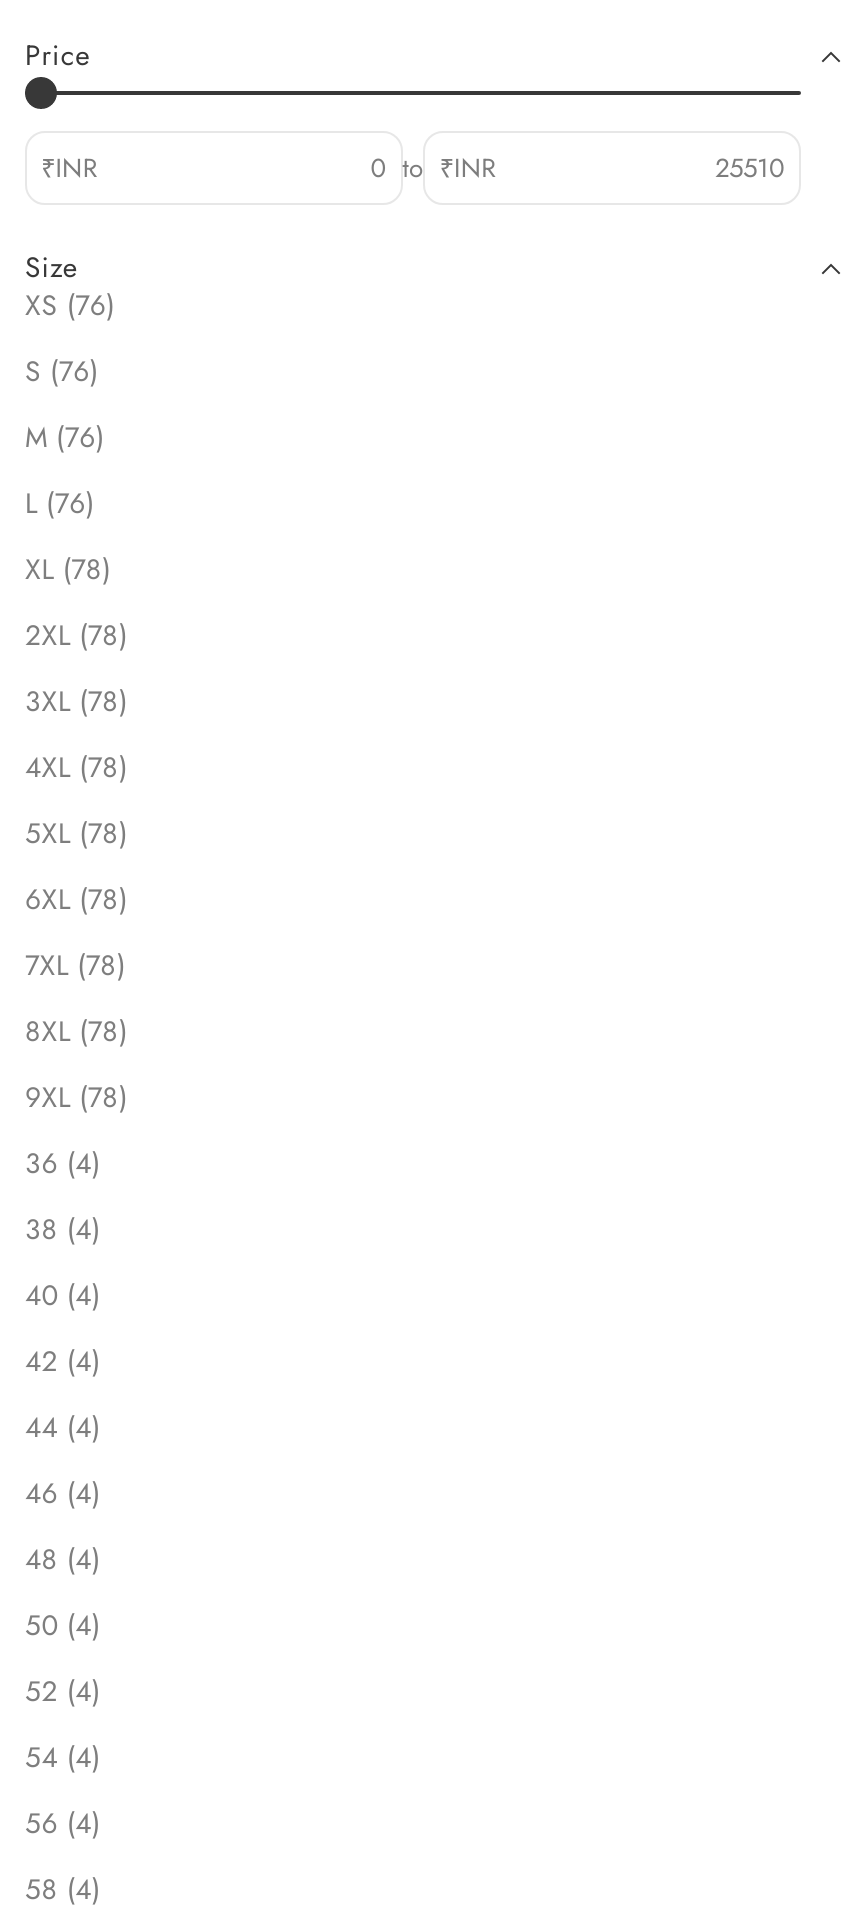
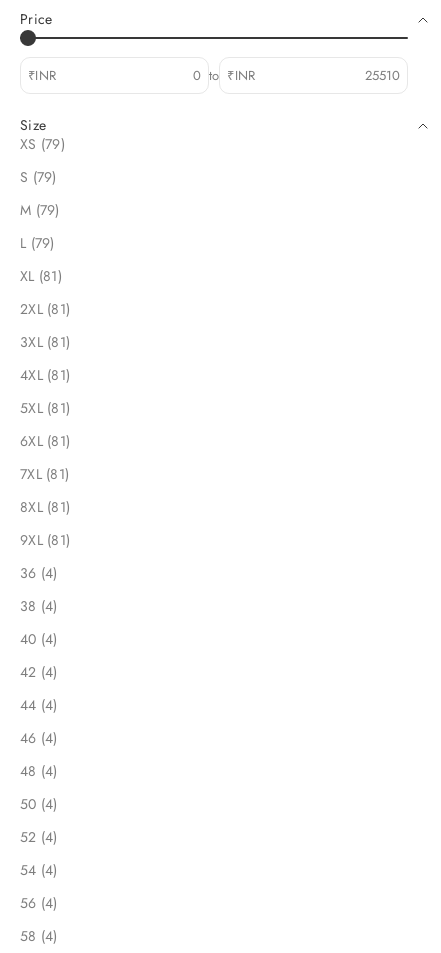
[25,285,115,325] XS (76) -> [20,134,65,154] XS (79)
[25,351,98,391] S (76) -> [20,167,57,187] S (79)
[25,417,104,457] M (76) -> [20,200,60,220] M (79)
[25,483,94,523] L (76) -> [20,233,55,253] L (79)
[25,549,111,589] XL (78) -> [20,266,62,286] XL (81)
[25,615,127,655] 2XL (78) -> [20,299,70,319] 2XL (81)
[25,681,127,721] 3XL (78) -> [20,332,70,352] 3XL (81)
[25,747,127,787] 4XL (78) -> [20,365,70,385] 4XL (81)
[25,813,127,853] 5XL (78) -> [20,398,70,418] 5XL (81)
[25,879,127,919] 6XL (78) -> [20,431,70,451] 6XL (81)
[25,945,125,985] 7XL (78) -> [20,464,69,484] 7XL (81)
[25,1011,127,1051] 8XL (78) -> [20,497,70,517] 8XL (81)
[25,1077,127,1117] 9XL (78) -> [20,530,70,550] 9XL (81)

